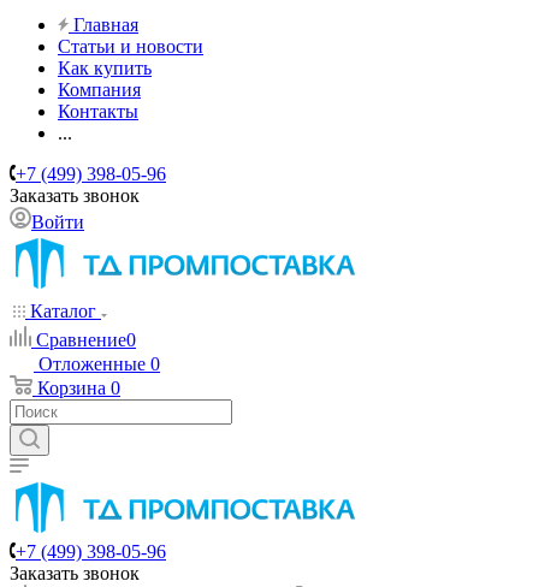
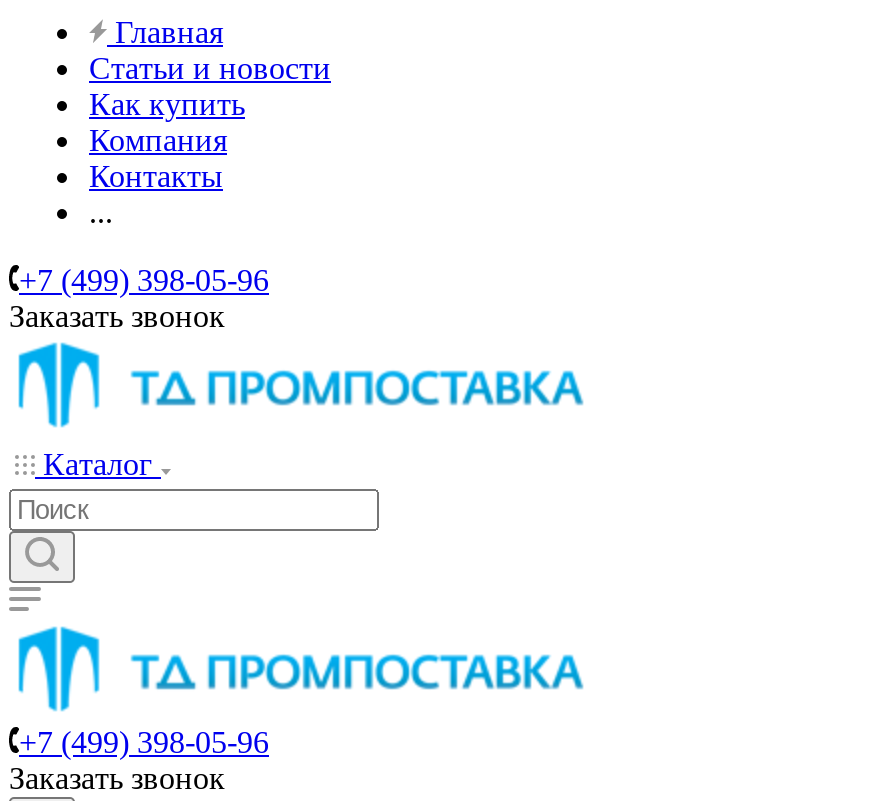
[31,212,84,232] Войти -> none
[36,330,160,398] Сравнение0 | Отложенные 0 | Корзина 0 -> none

